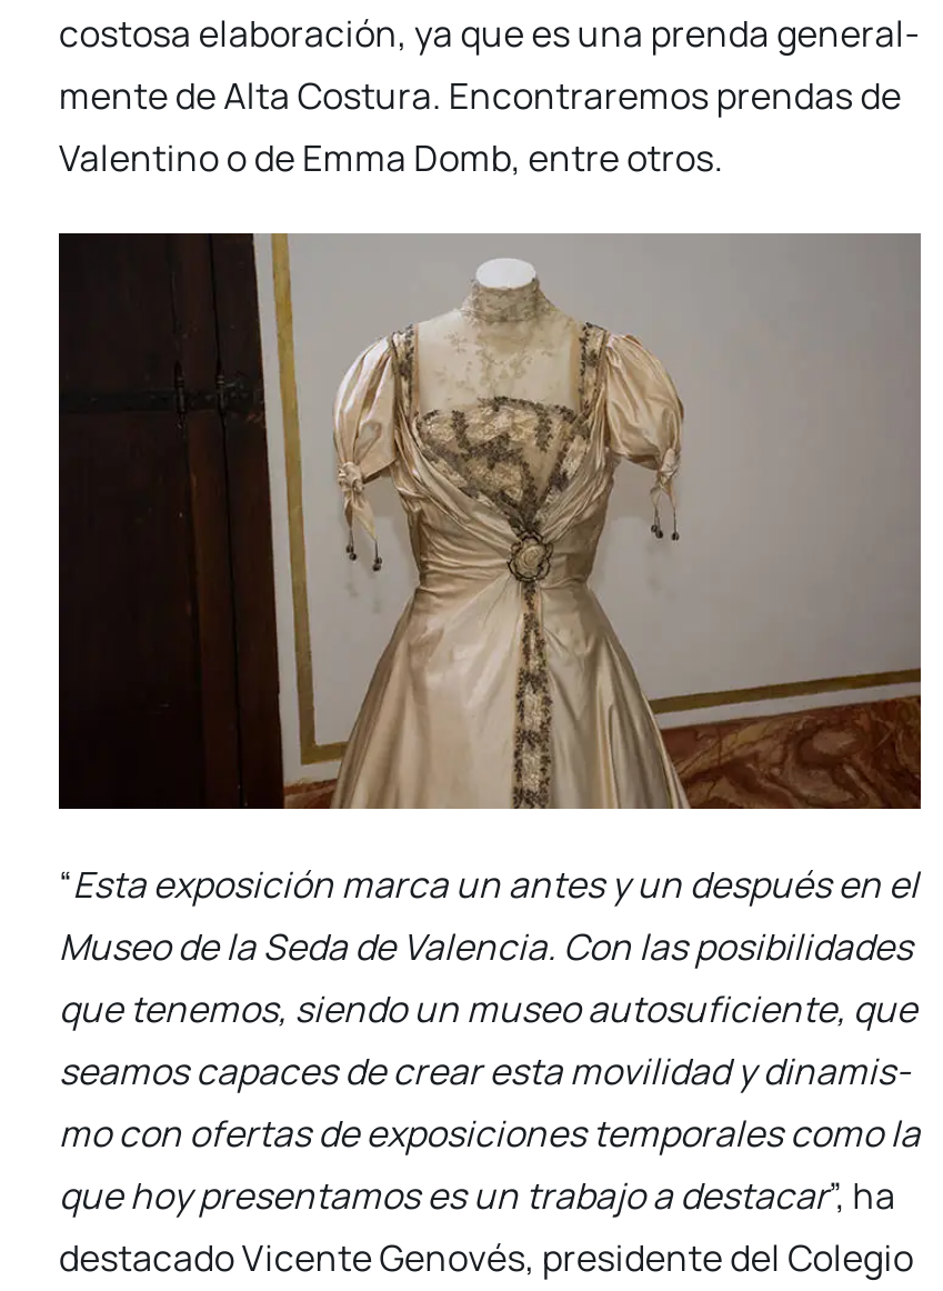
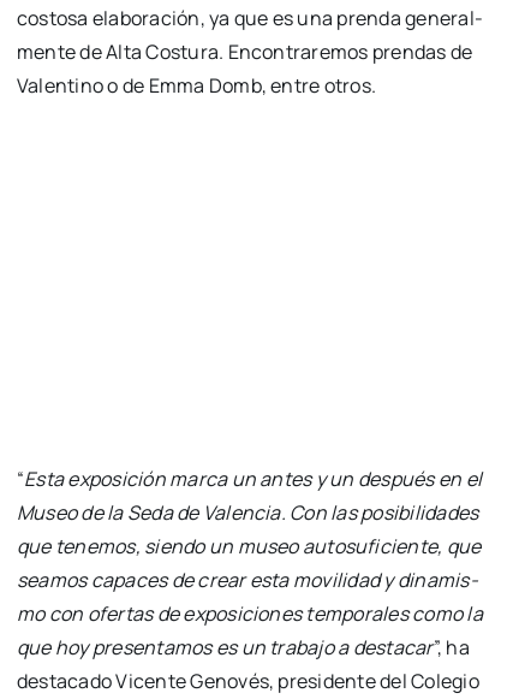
[57,231,923,811] [image] -> none

